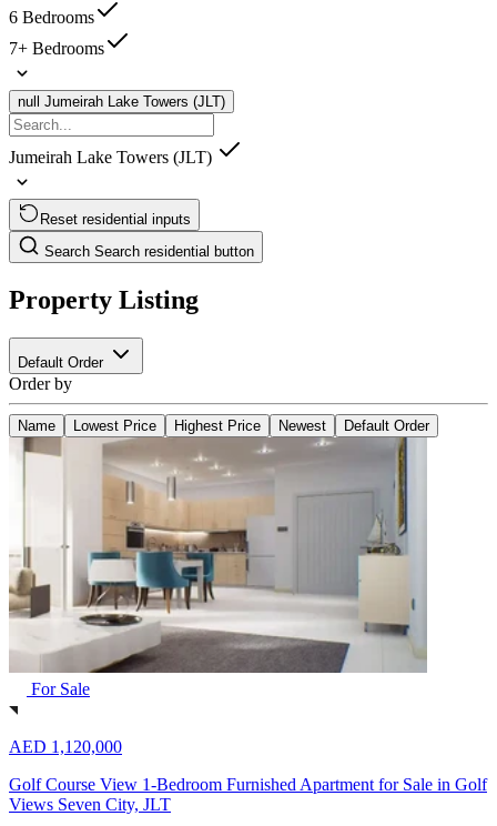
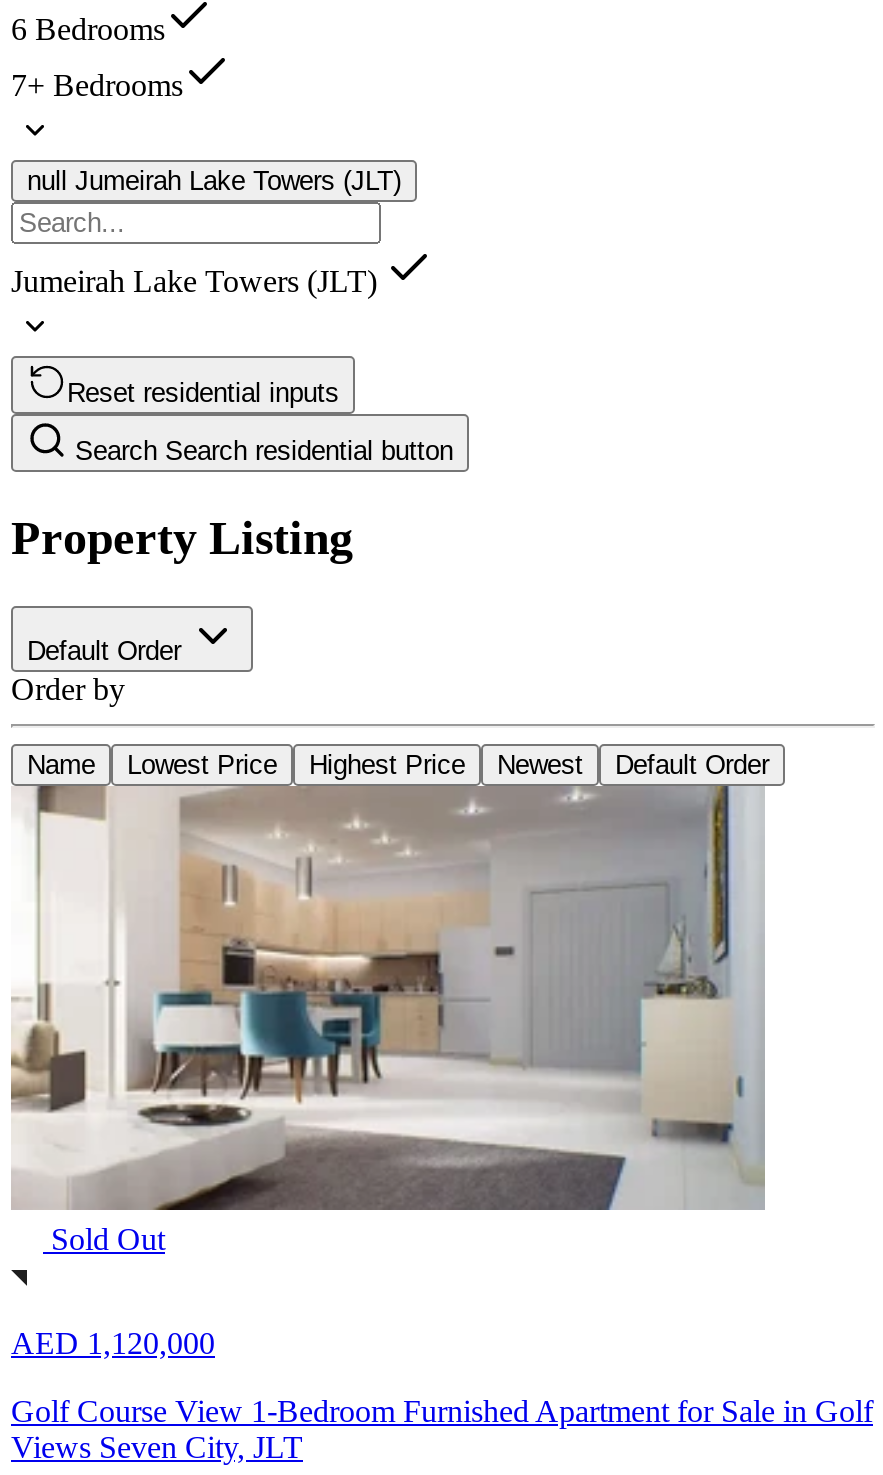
[27,679,90,698] For Sale -> [43,1221,165,1255] Sold Out

